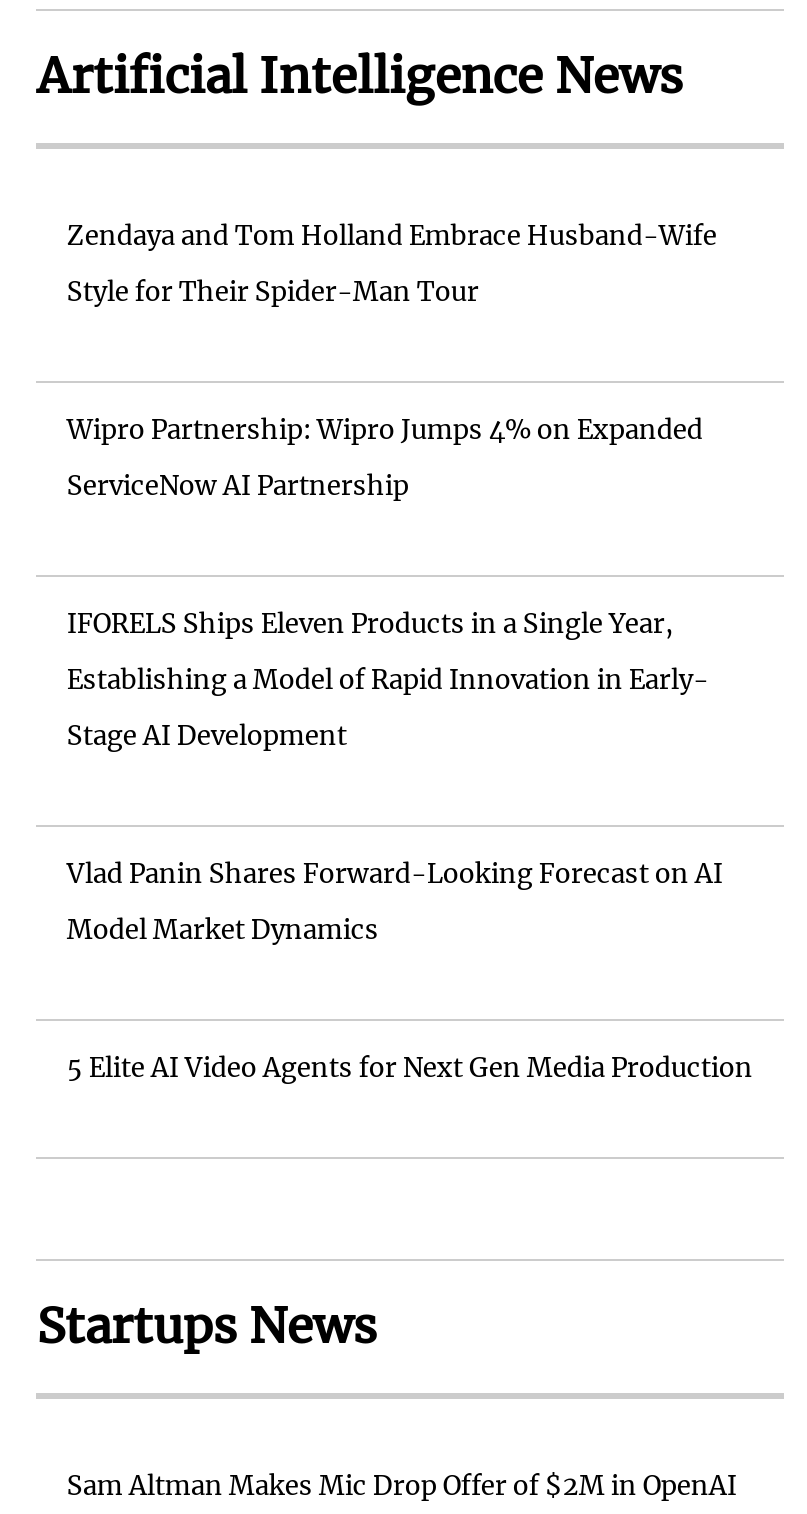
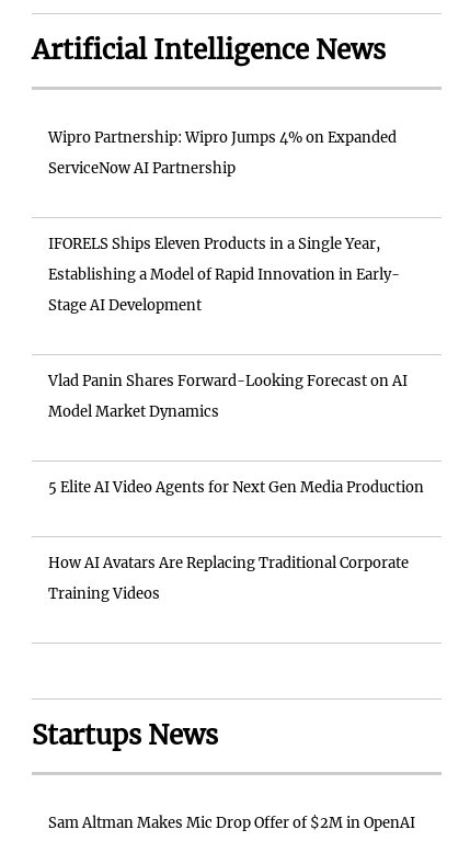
[67,219,717,309] Zendaya and Tom Holland Embrace Husband-Wife | Style for Their Spider-Man Tour -> none
moved [67,413,753,1085] -> [49,128,424,496]: Wipro Partnership: Wipro Jumps 4% on Expanded | ServiceNow AI Partnership | IFORELS Ships Eleven Products in a Single Year, | Establishing a Model of Rapid Innovation in Early- | Stage AI Development | Vlad Panin Shares Forward-Looking Forecast on AI | Model Market Dynamics | 5 Elite AI Video Agents for Next Gen Media Production
none -> [49,554,409,603] How AI Avatars Are Replacing Traditional Corporate | Training Videos

